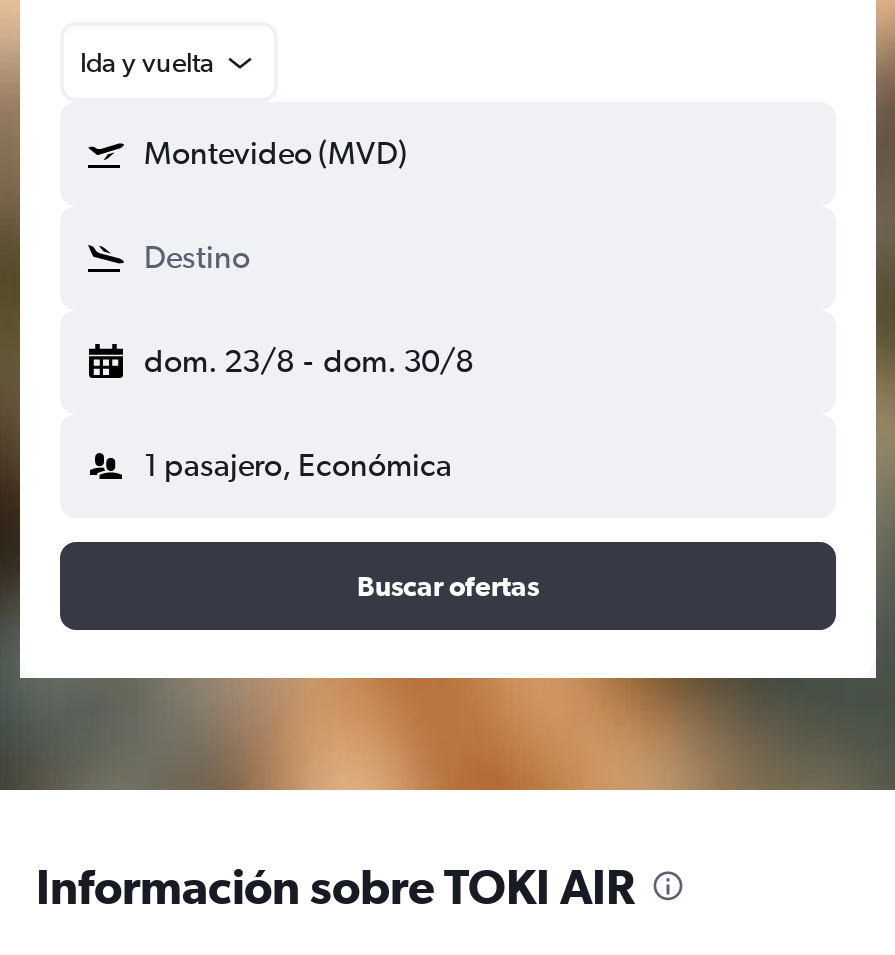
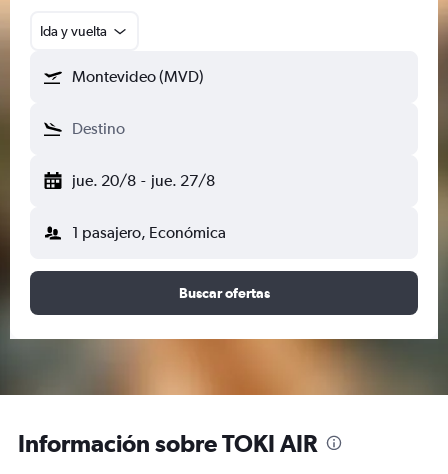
[144,342,473,380] dom. 23/8 - dom. 30/8 -> [72,171,215,190] jue. 20/8 - jue. 27/8

